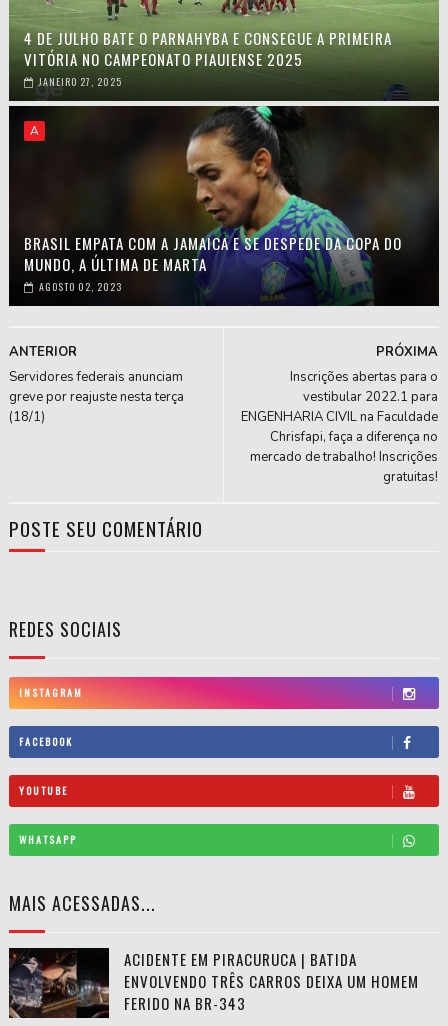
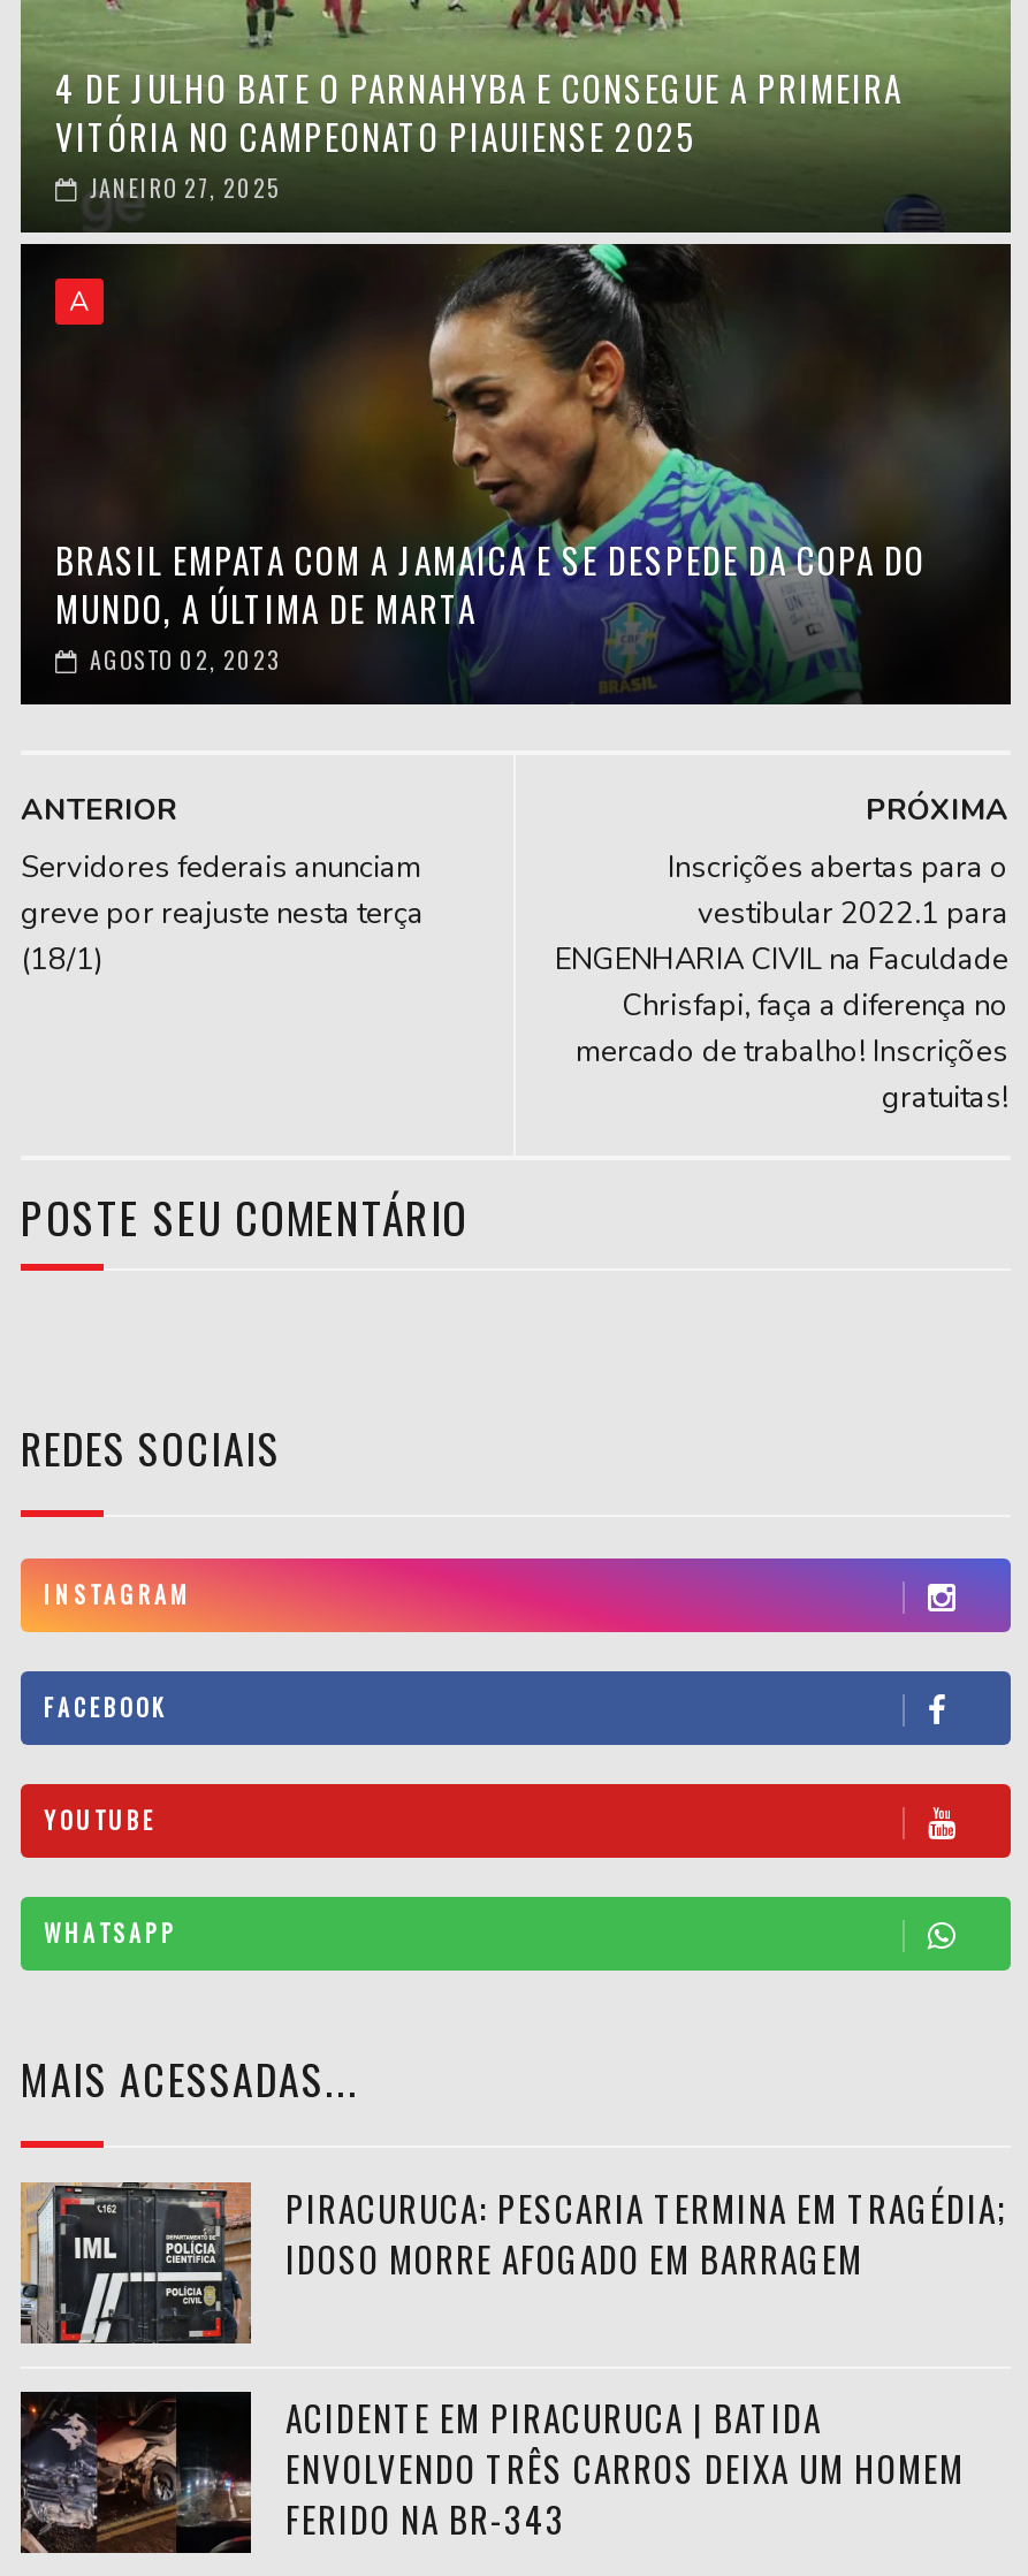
none -> [21,2180,1006,2346] [image] | PIRACURUCA: PESCARIA TERMINA EM TRAGÉDIA; | IDOSO MORRE AFOGADO EM BARRAGEM

